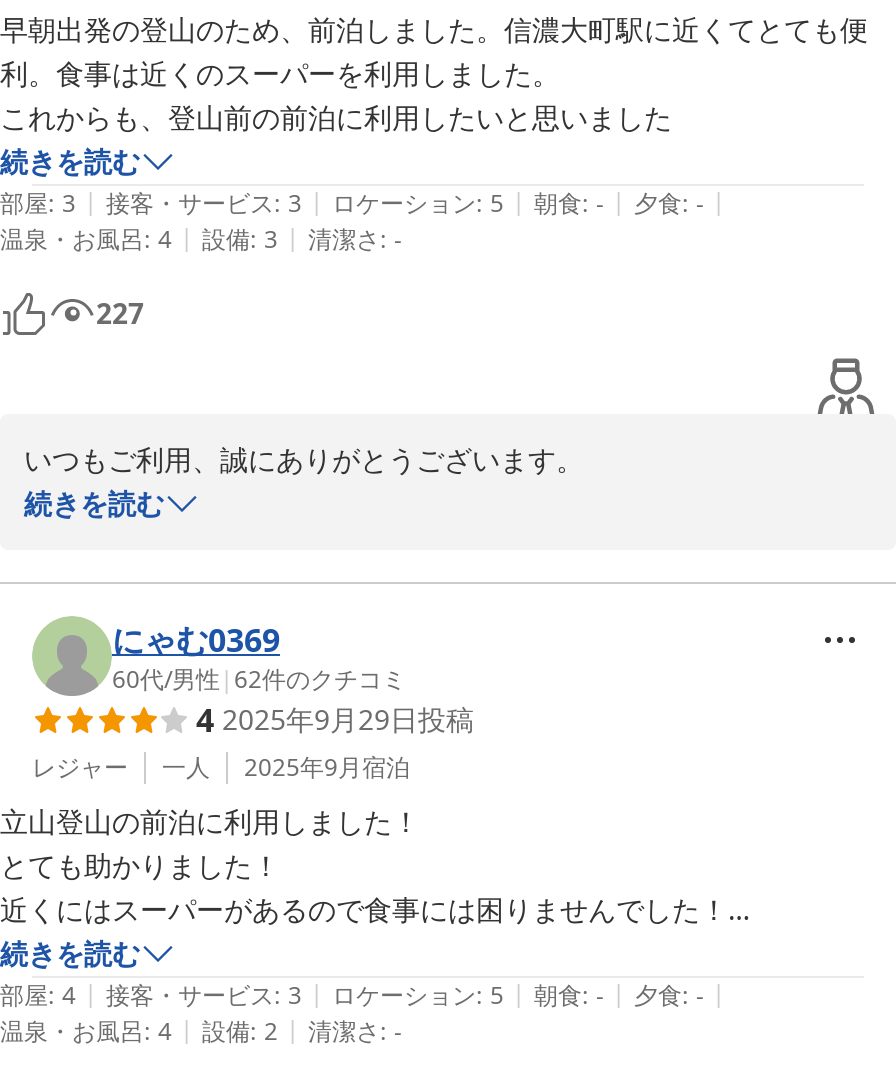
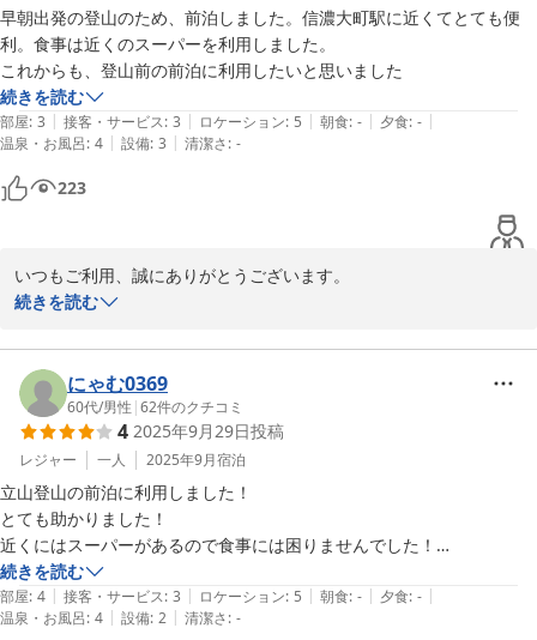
[96,294,144,332] 227 -> [58,176,86,199] 223

